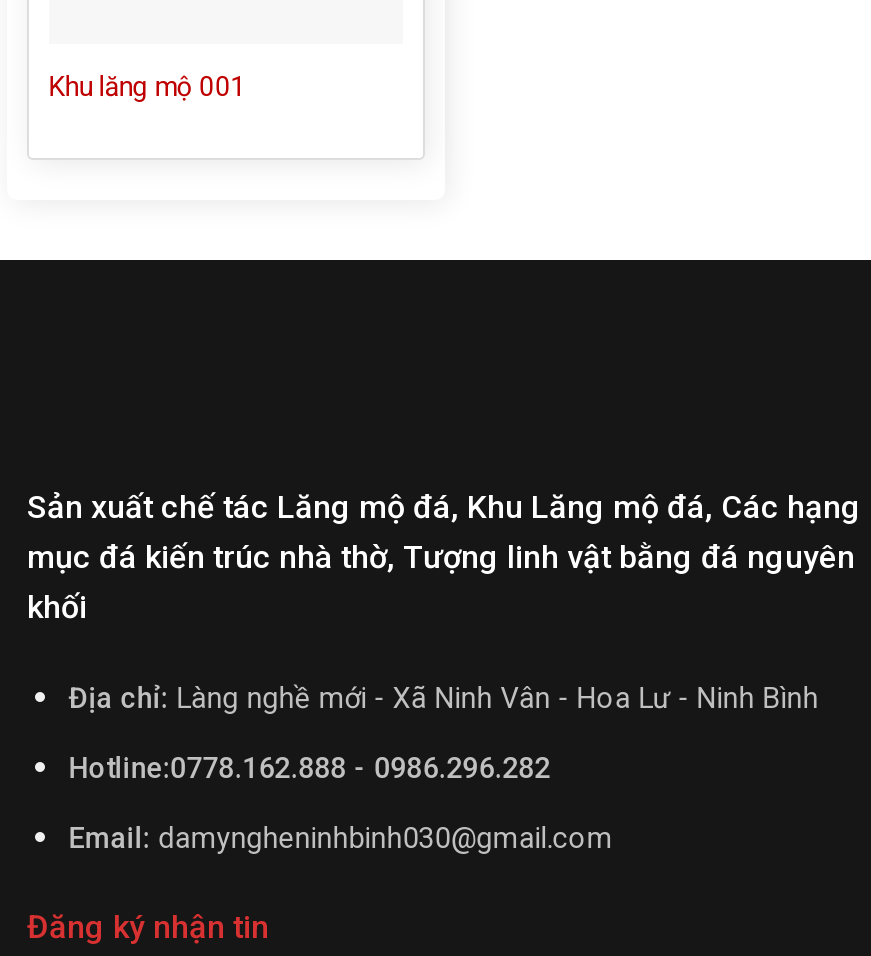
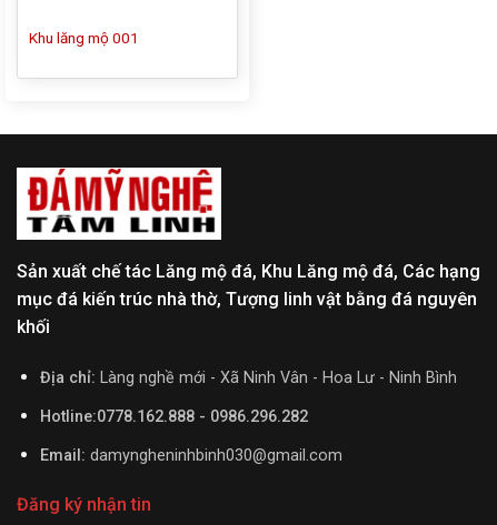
none -> [16,166,222,241] [image]

